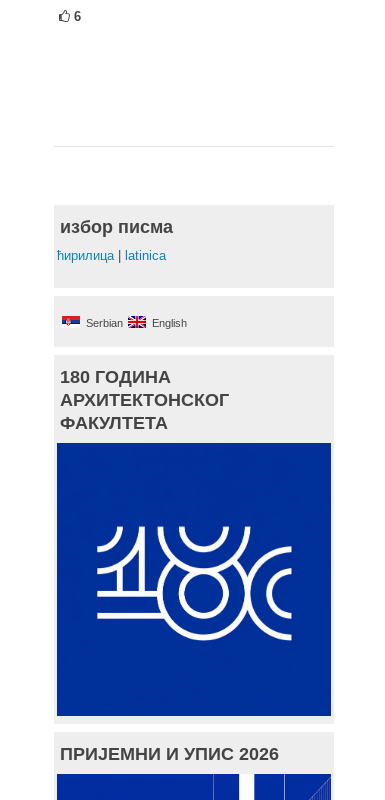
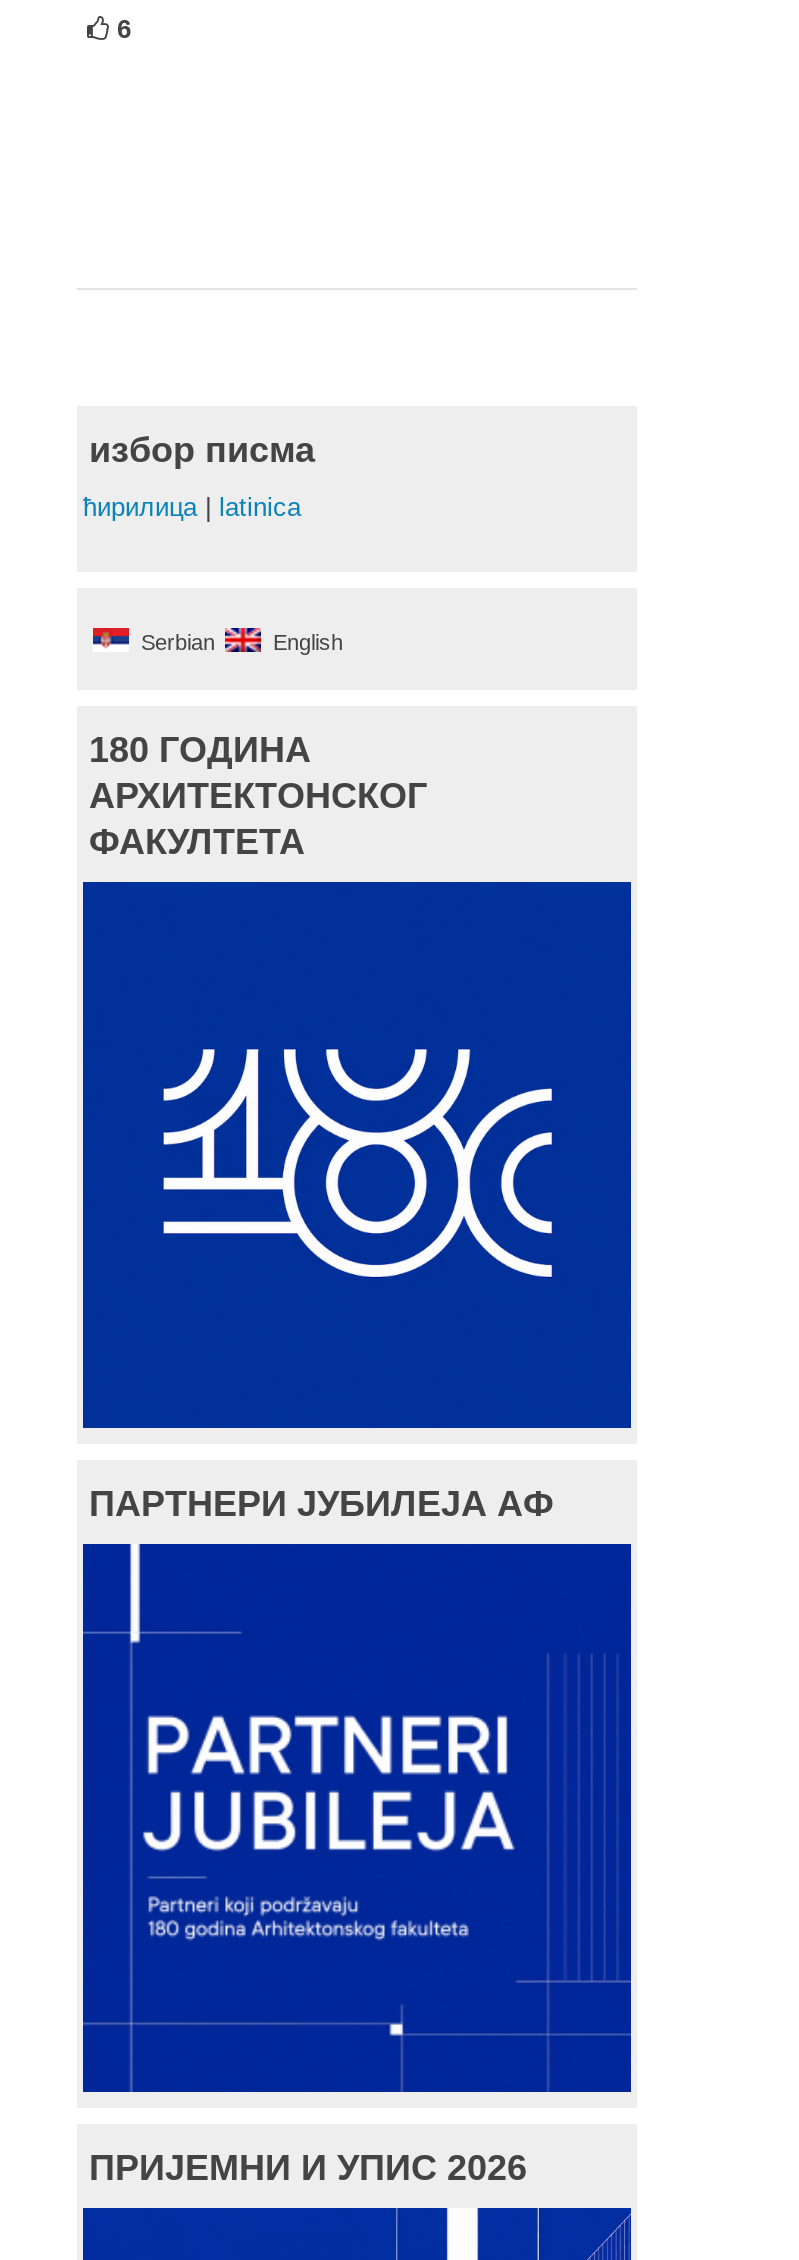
none -> [89,1483,553,1523] ПАРТНЕРИ ЈУБИЛЕЈА АФ
none -> [125,1546,513,2086] [image]

